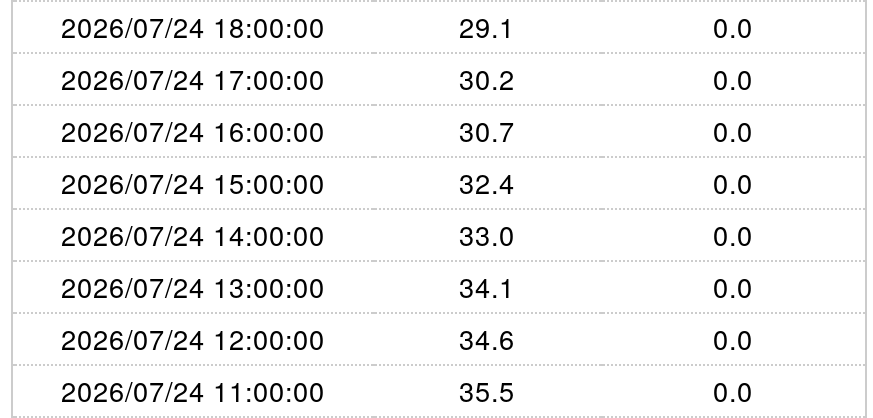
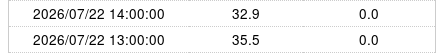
[61,6,325,46] 2026/07/24 18:00:00 -> [33,3,165,23] 2026/07/22 14:00:00
[459,6,515,46] 29.1 -> [232,3,260,23] 32.9
[61,58,753,410] 2026/07/24 17:00:00 | 30.2 | 0.0 | 2026/07/24 16:00:00 | 30.7 | 0.0 | 2026/07/24 15:00:00 | 32.4 | 0.0 | 2026/07/24 14:00:00 | 33.0 | 0.0 | 2026/07/24 13:00:00 | 34.1 | 0.0 | 2026/07/24 12:00:00 | 34.6 | 0.0 | 2026/07/24 11:00:00 -> [33,29,165,49] 2026/07/22 13:00:00

